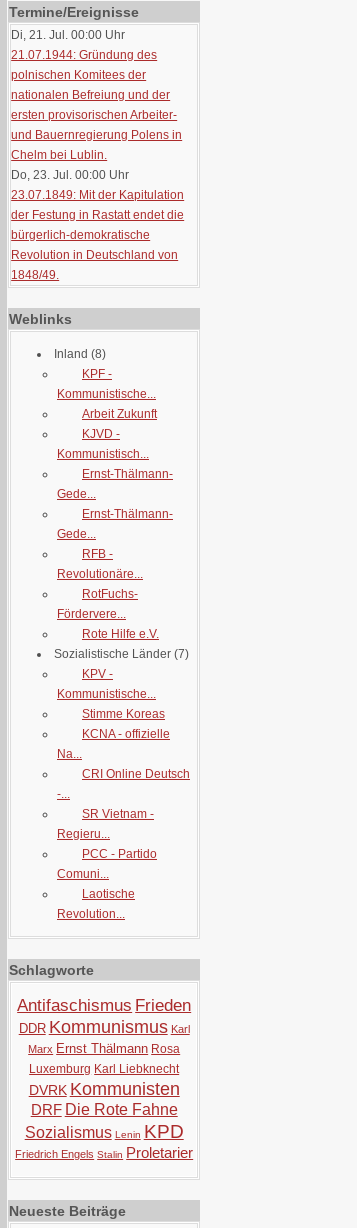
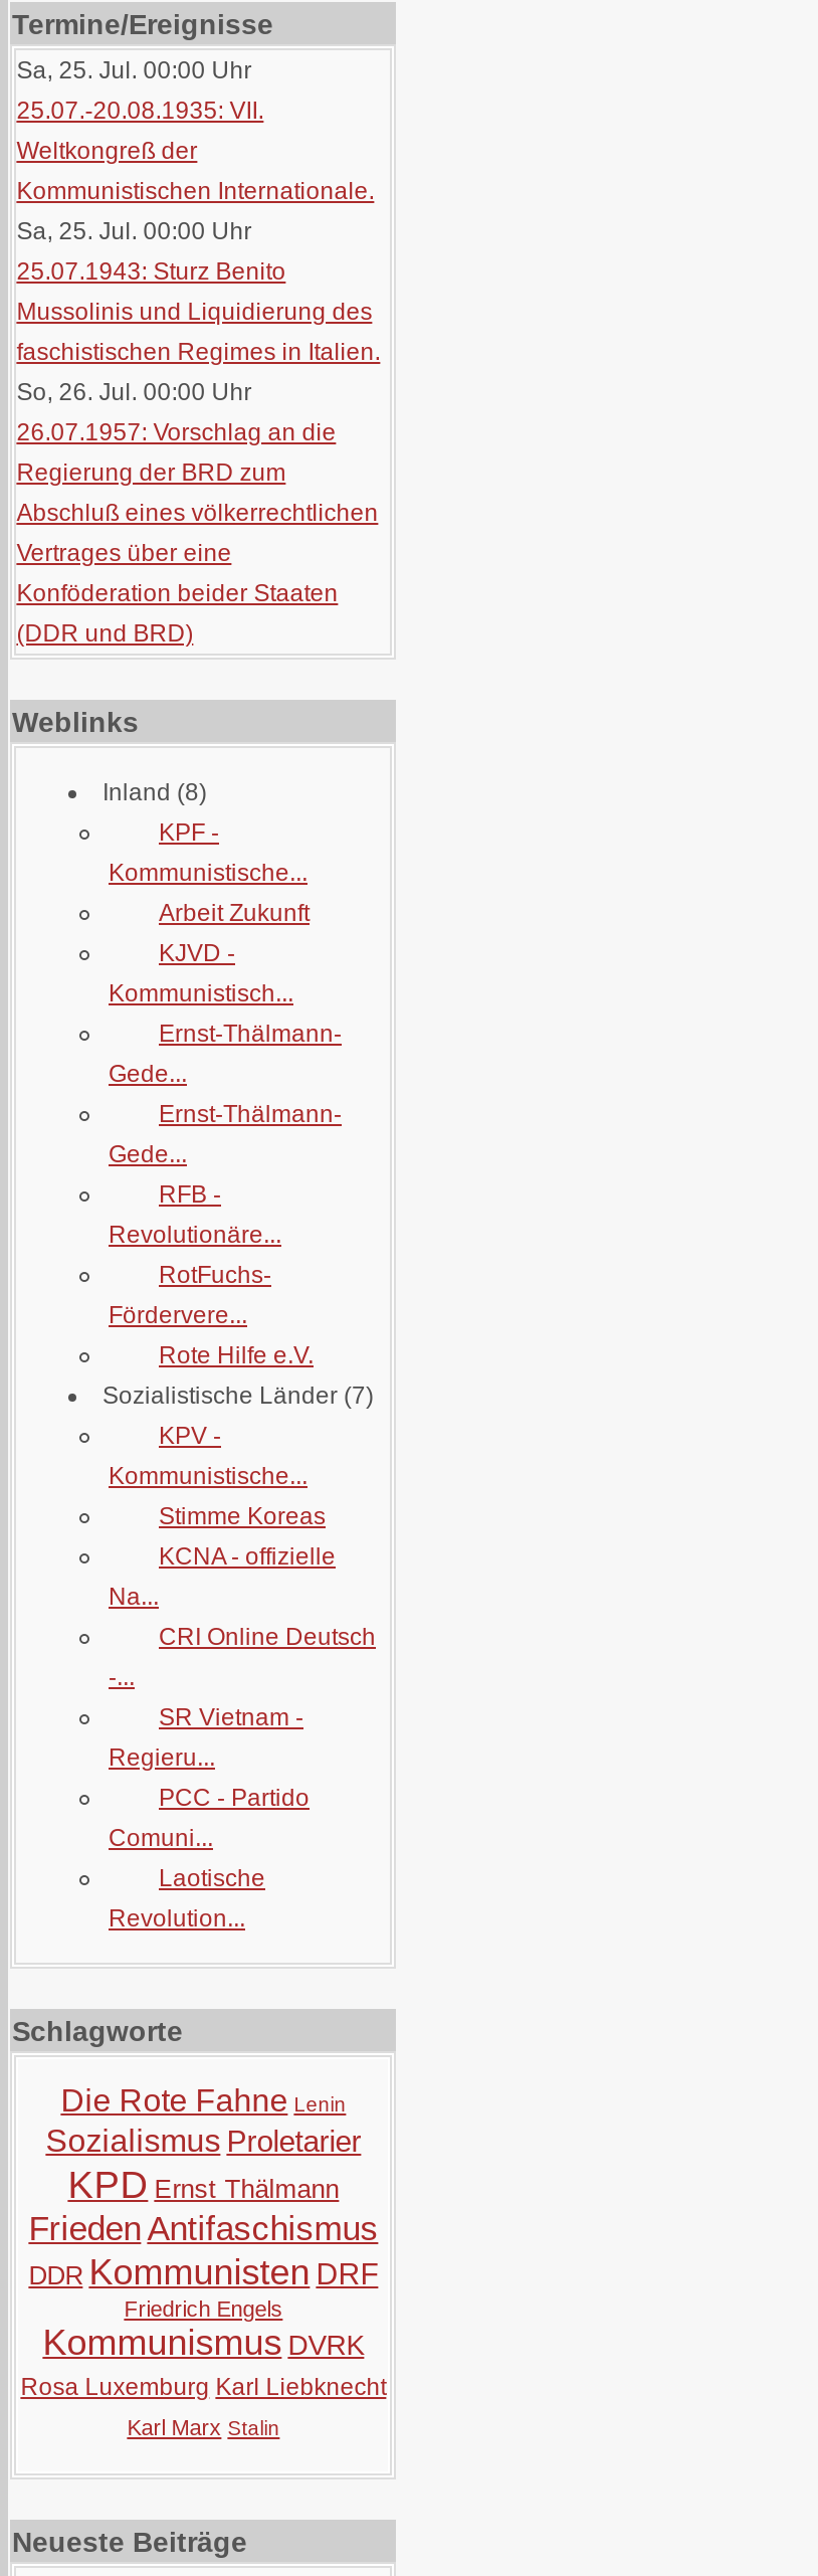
[11,28,184,282] Di, 21. Jul. 00:00 Uhr | 21.07.1944: Gründung des | polnischen Komitees der | nationalen Befreiung und der | ersten provisorischen Arbeiter- | und Bauernregierung Polens in | Chelm bei Lublin. | Do, 23. Jul. 00:00 Uhr | 23.07.1849: Mit der Kapitulation | der Festung in Rastatt endet die | bürgerlich-demokratische | Revolution in Deutschland von | 1848/49. -> [16,56,380,648] Sa, 25. Jul. 00:00 Uhr | 25.07.-20.08.1935: VII. | Weltkongreß der | Kommunistischen Internationale. | Sa, 25. Jul. 00:00 Uhr | 25.07.1943: Sturz Benito | Mussolinis und Liquidierung des | faschistischen Regimes in Italien. | So, 26. Jul. 00:00 Uhr | 26.07.1957: Vorschlag an die | Regierung der BRD zum | Abschluß eines völkerrechtlichen | Vertrages über eine | Konföderation beider Staaten | (DDR und BRD)
[15,996,193,1161] Antifaschismus Frieden | DDR Kommunismus Karl | Marx Ernst Thälmann Rosa | Luxemburg Karl Liebknecht | DVRK Kommunisten | DRF Die Rote Fahne | Sozialismus Lenin KPD | Friedrich Engels Stalin Proletarier -> [21,2083,386,2439] Die Rote Fahne Lenin | Sozialismus Proletarier | KPD Ernst Thälmann | Frieden Antifaschismus | DDR Kommunisten DRF | Friedrich Engels | Kommunismus DVRK | Rosa Luxemburg Karl Liebknecht | Karl Marx Stalin

